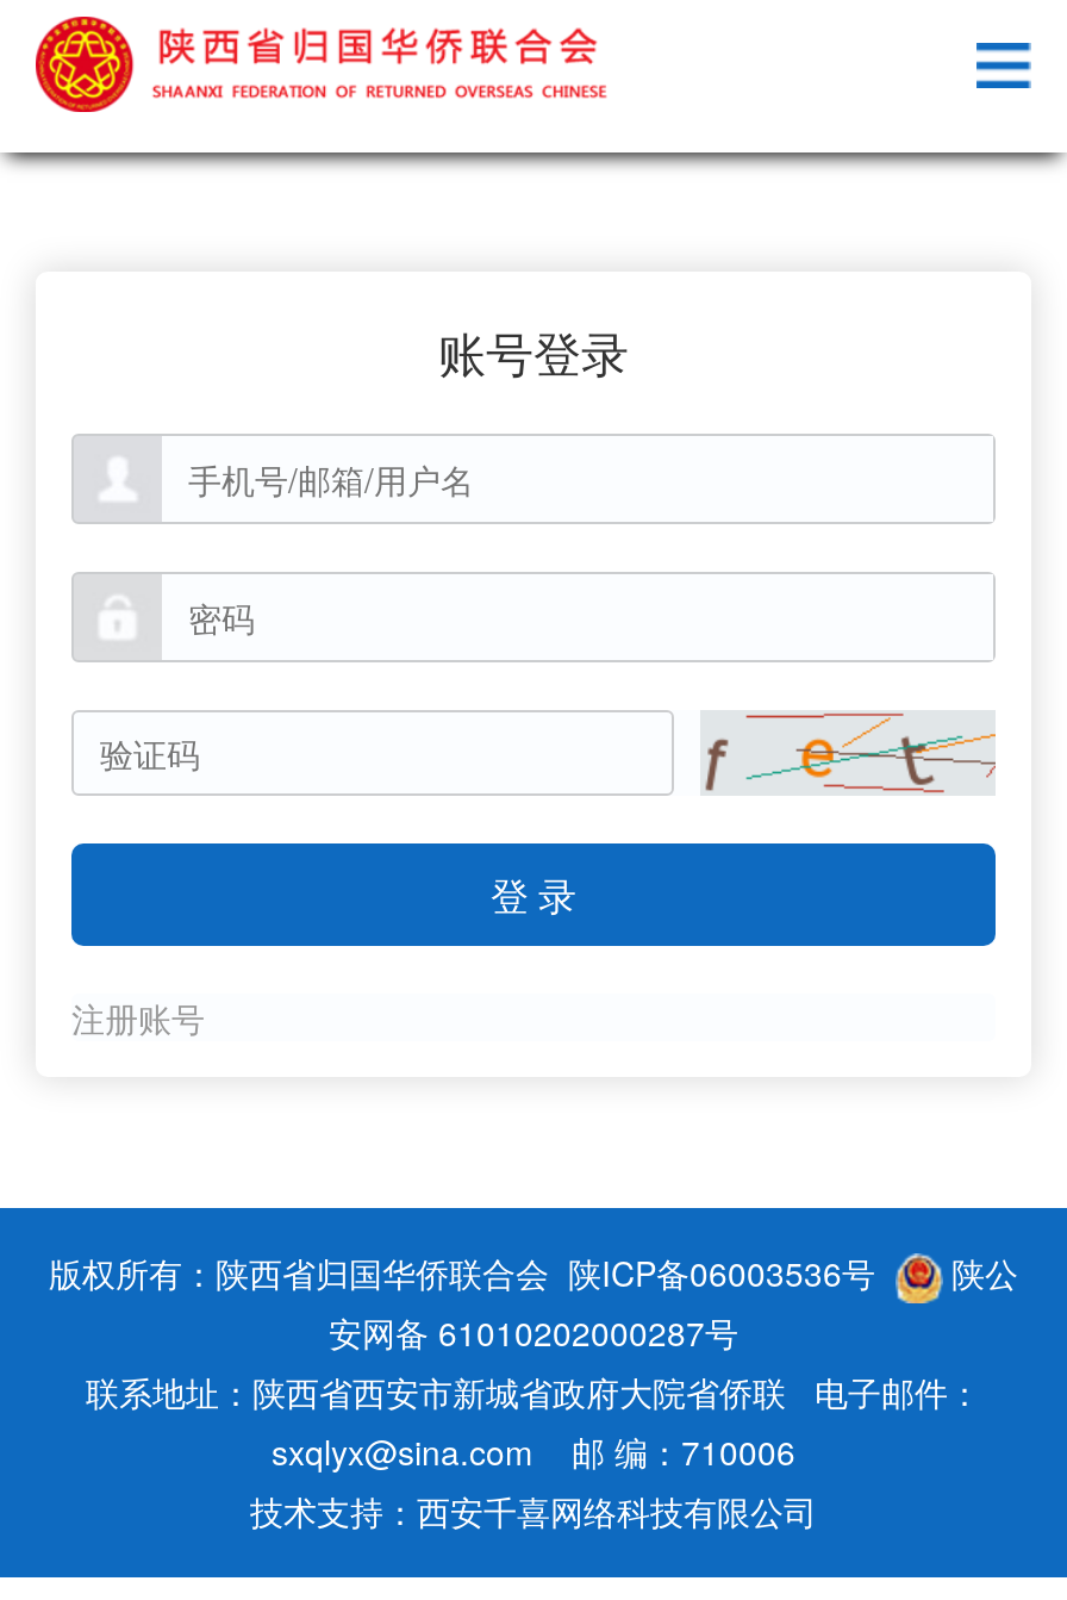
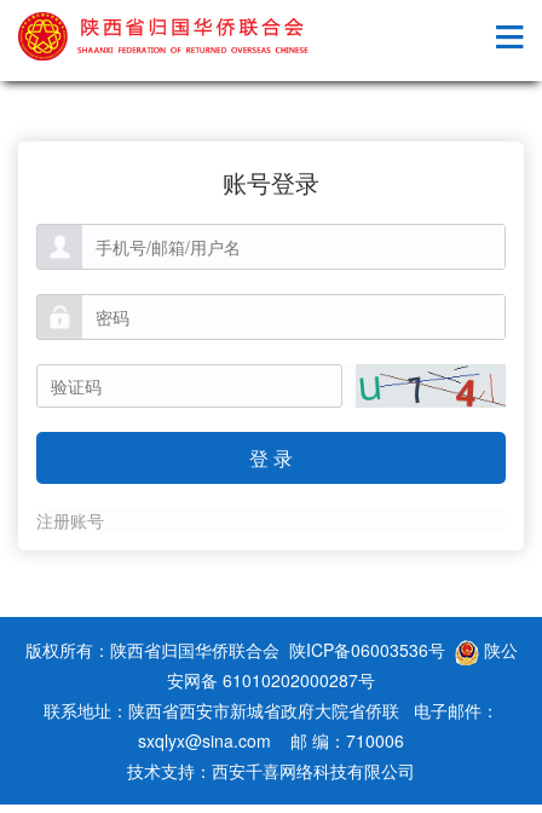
[705,712,996,793] [image] -> [359,365,504,406] [image]

